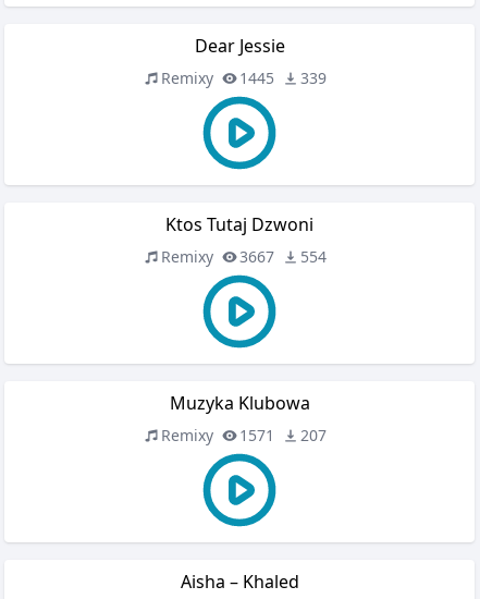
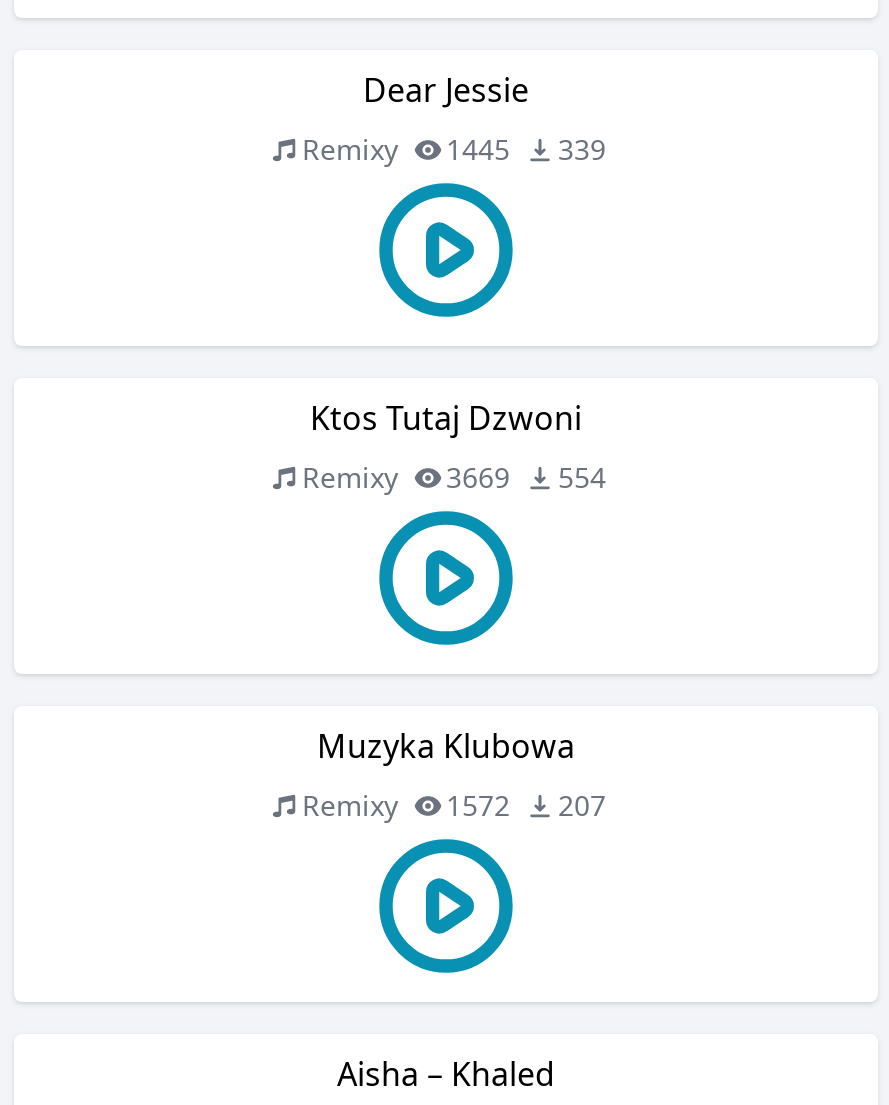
[161,246,327,267] Remixy 3667 554 -> [302,458,606,496] Remixy 3669 554
[161,425,327,445] Remixy 1571 207 -> [302,786,606,824] Remixy 1572 207

